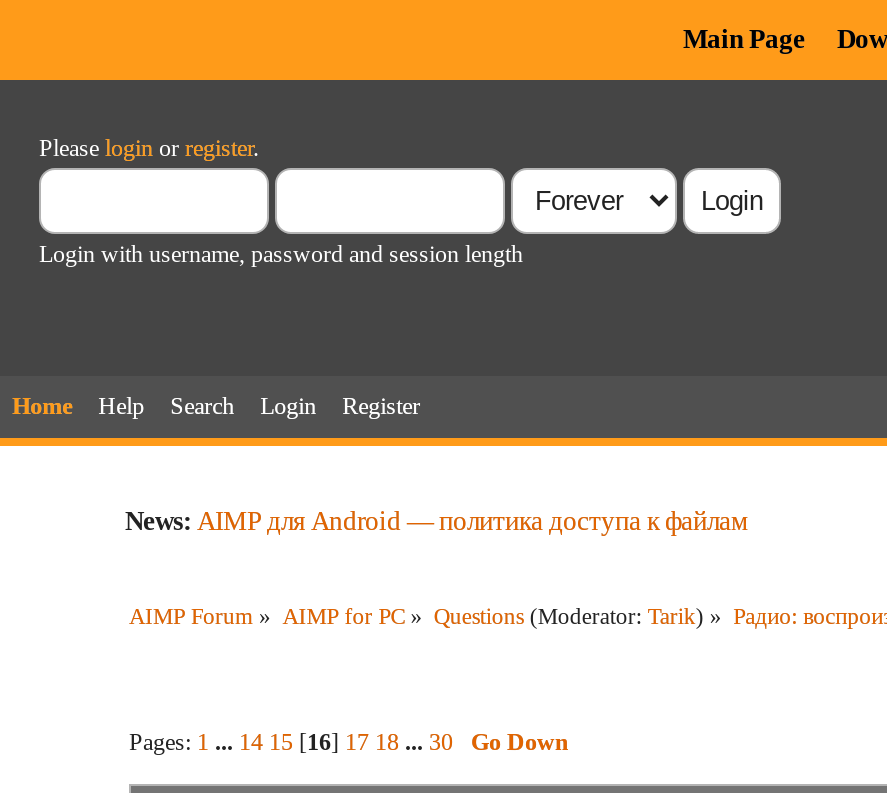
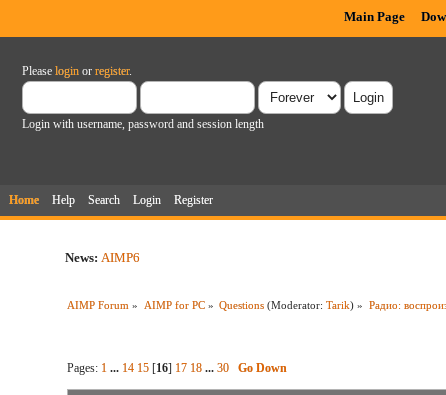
[125,506,747,536] News: AIMP для Android — политика доступа к файлам -> [65,250,140,265] News: AIMP6

